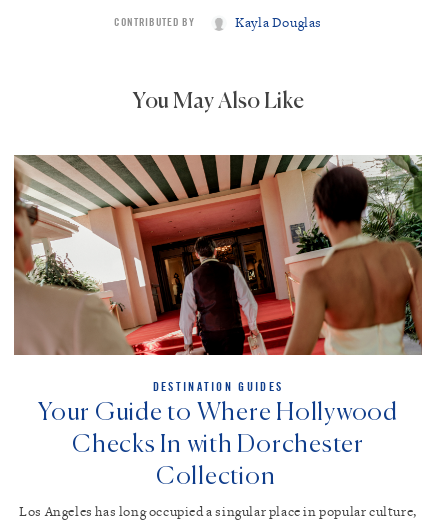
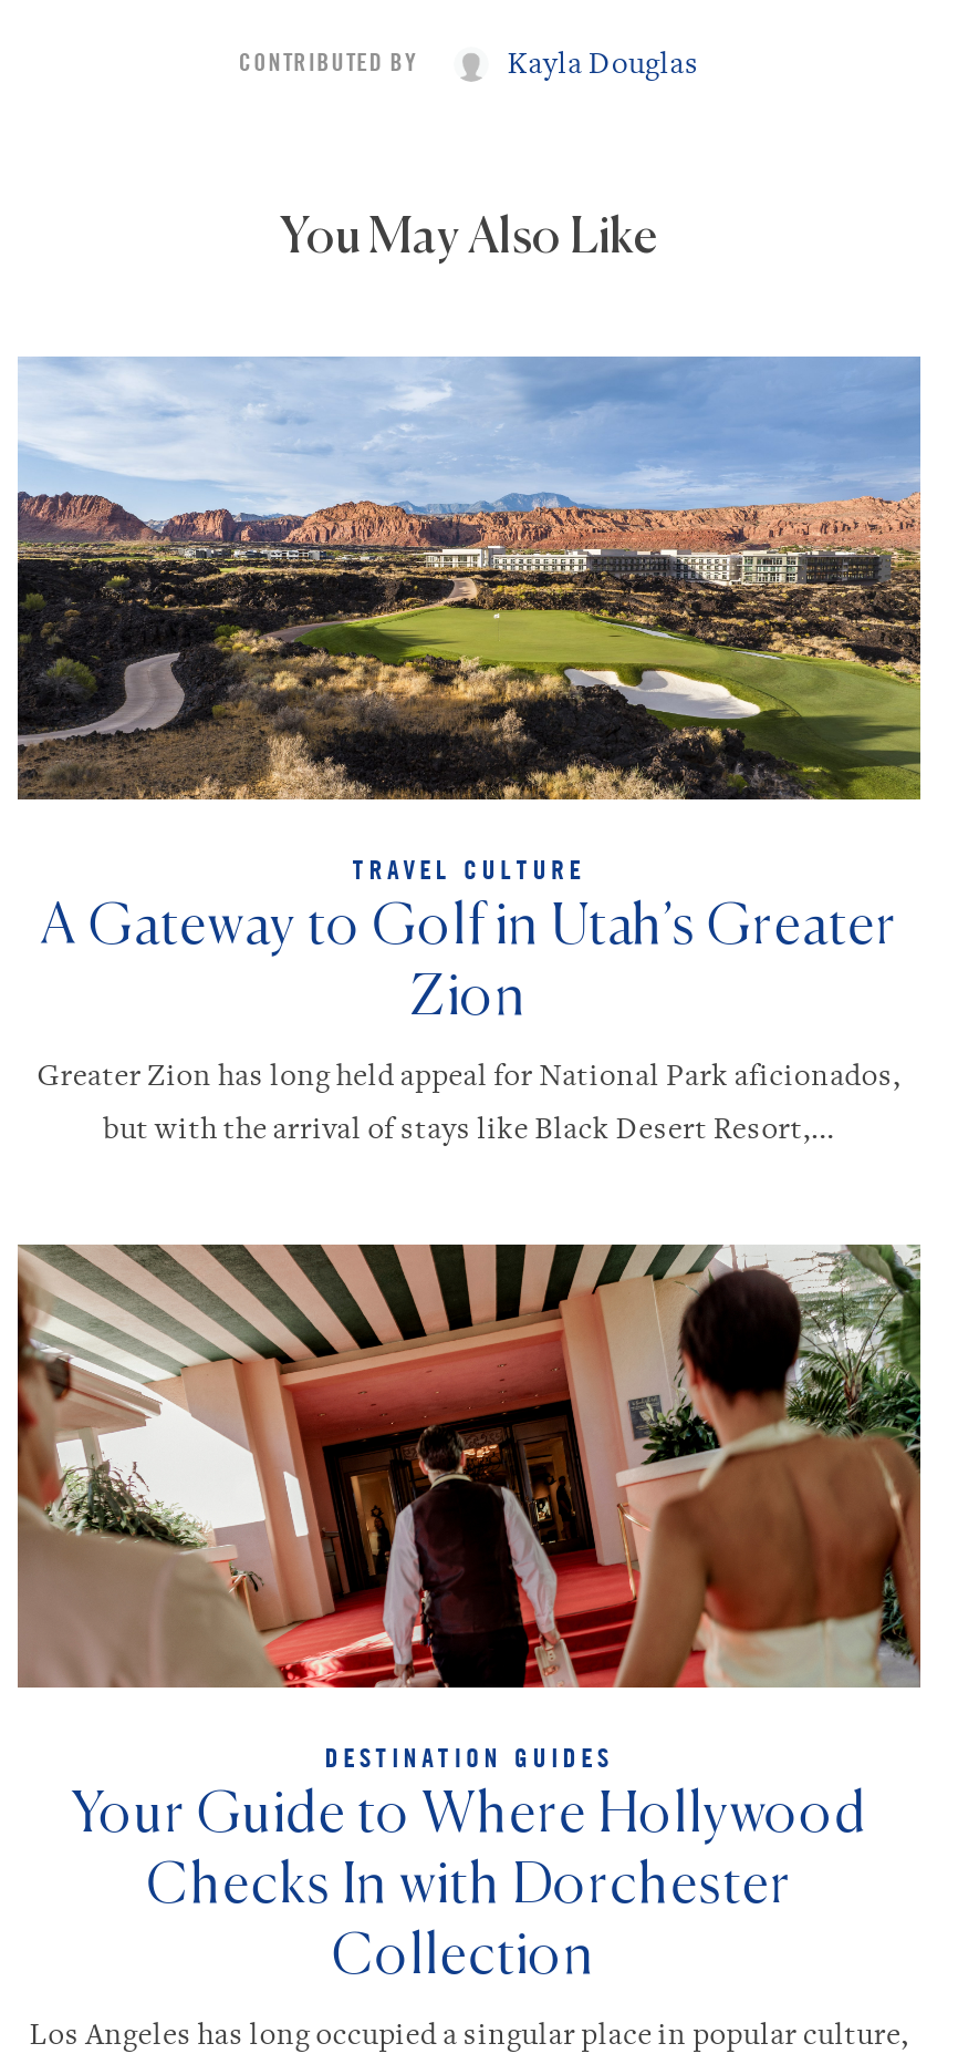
none -> [15,357,923,1146] [image] | TRAVEL CULTURE | A Gateway to Golf in Utah’s Greater | Zion | Greater Zion has long held appeal for National Park aficionados, | but with the arrival of stays like Black Desert Resort,...

